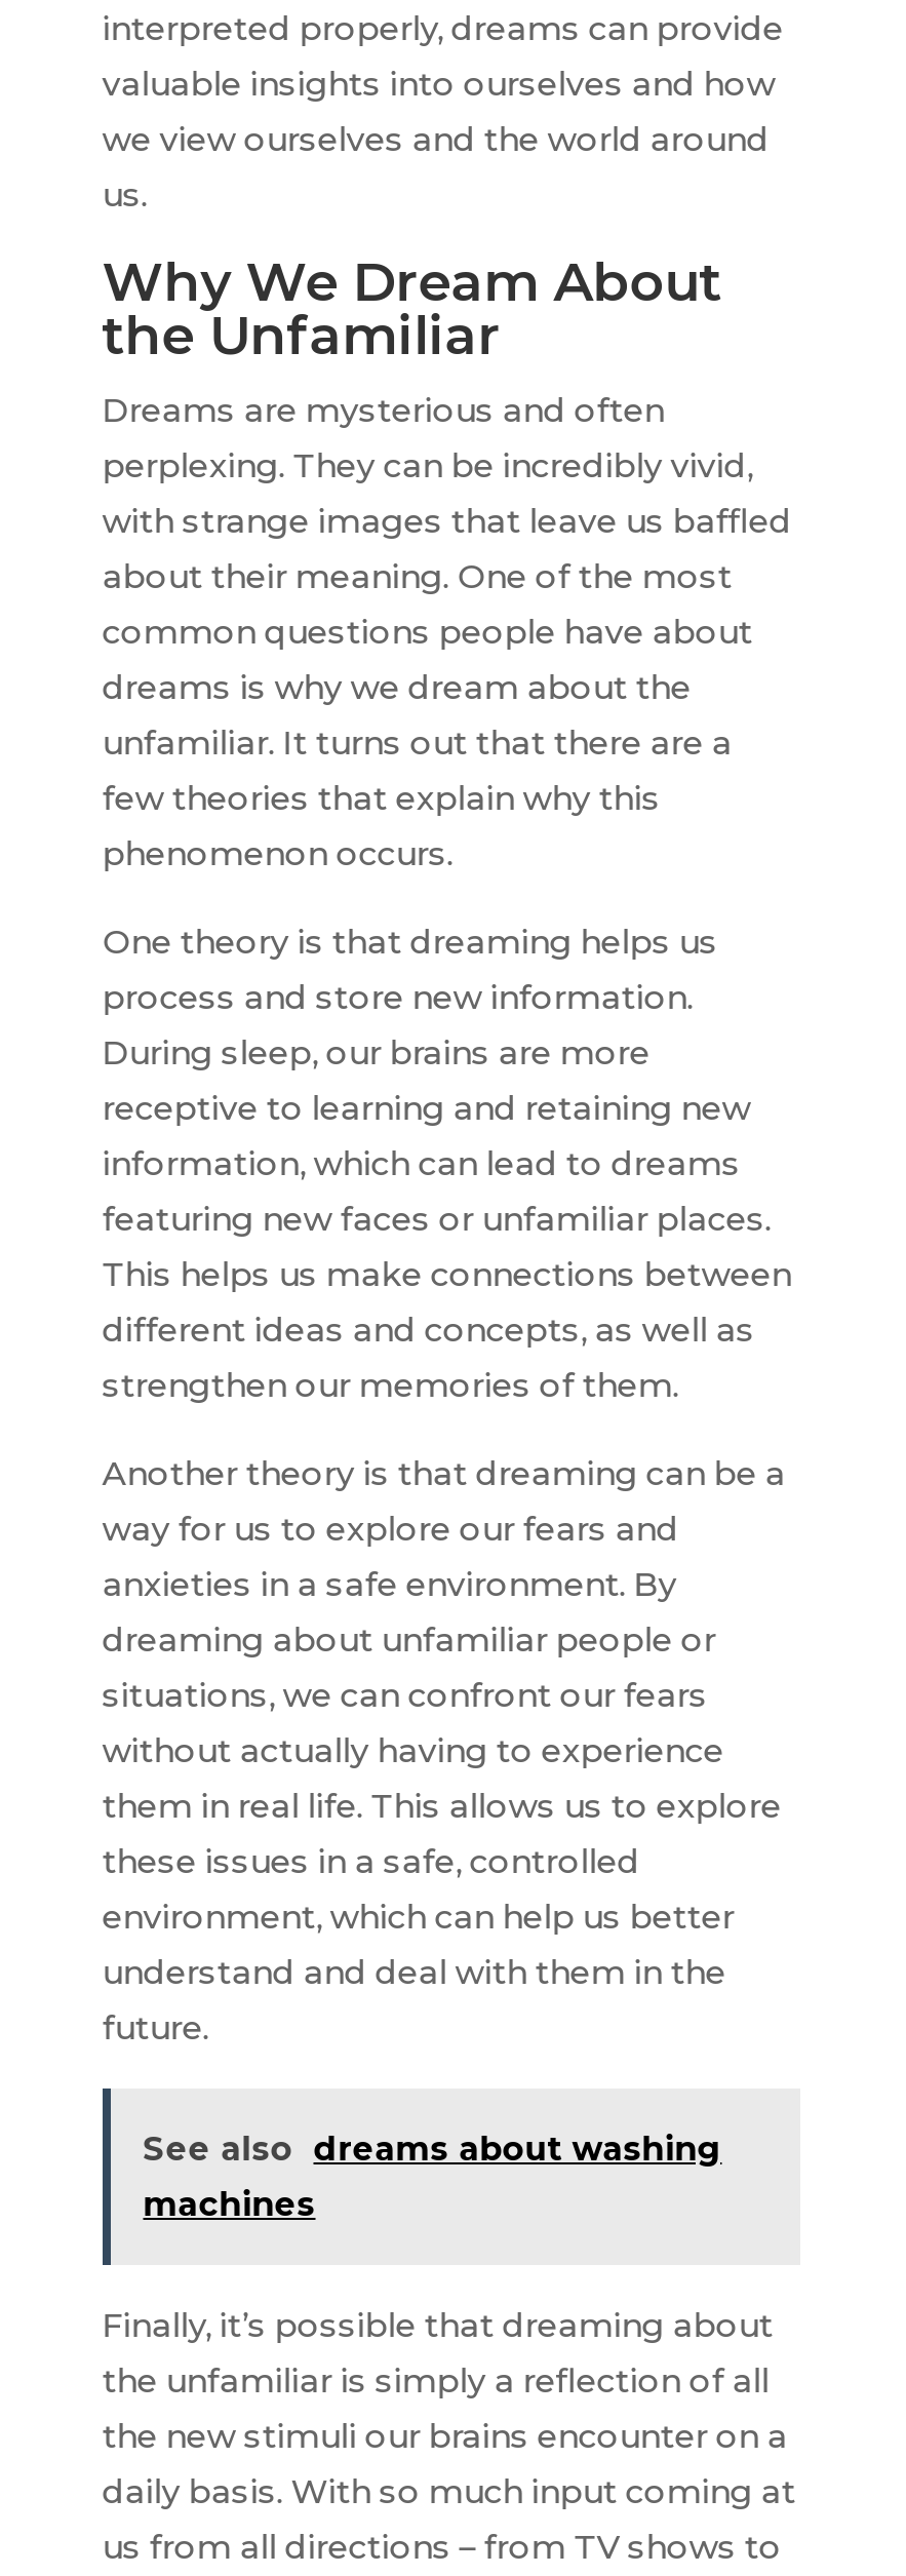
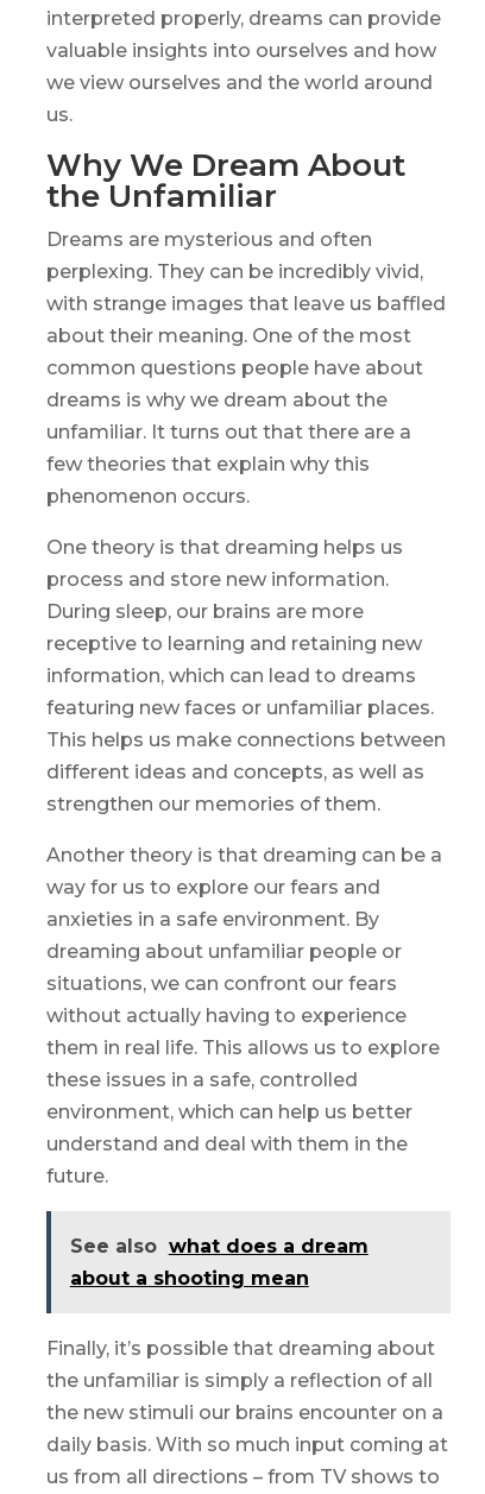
[143,2130,722,2224] See also dreams about washing | machines -> [70,1235,368,1290] See also what does a dream | about a shooting mean

